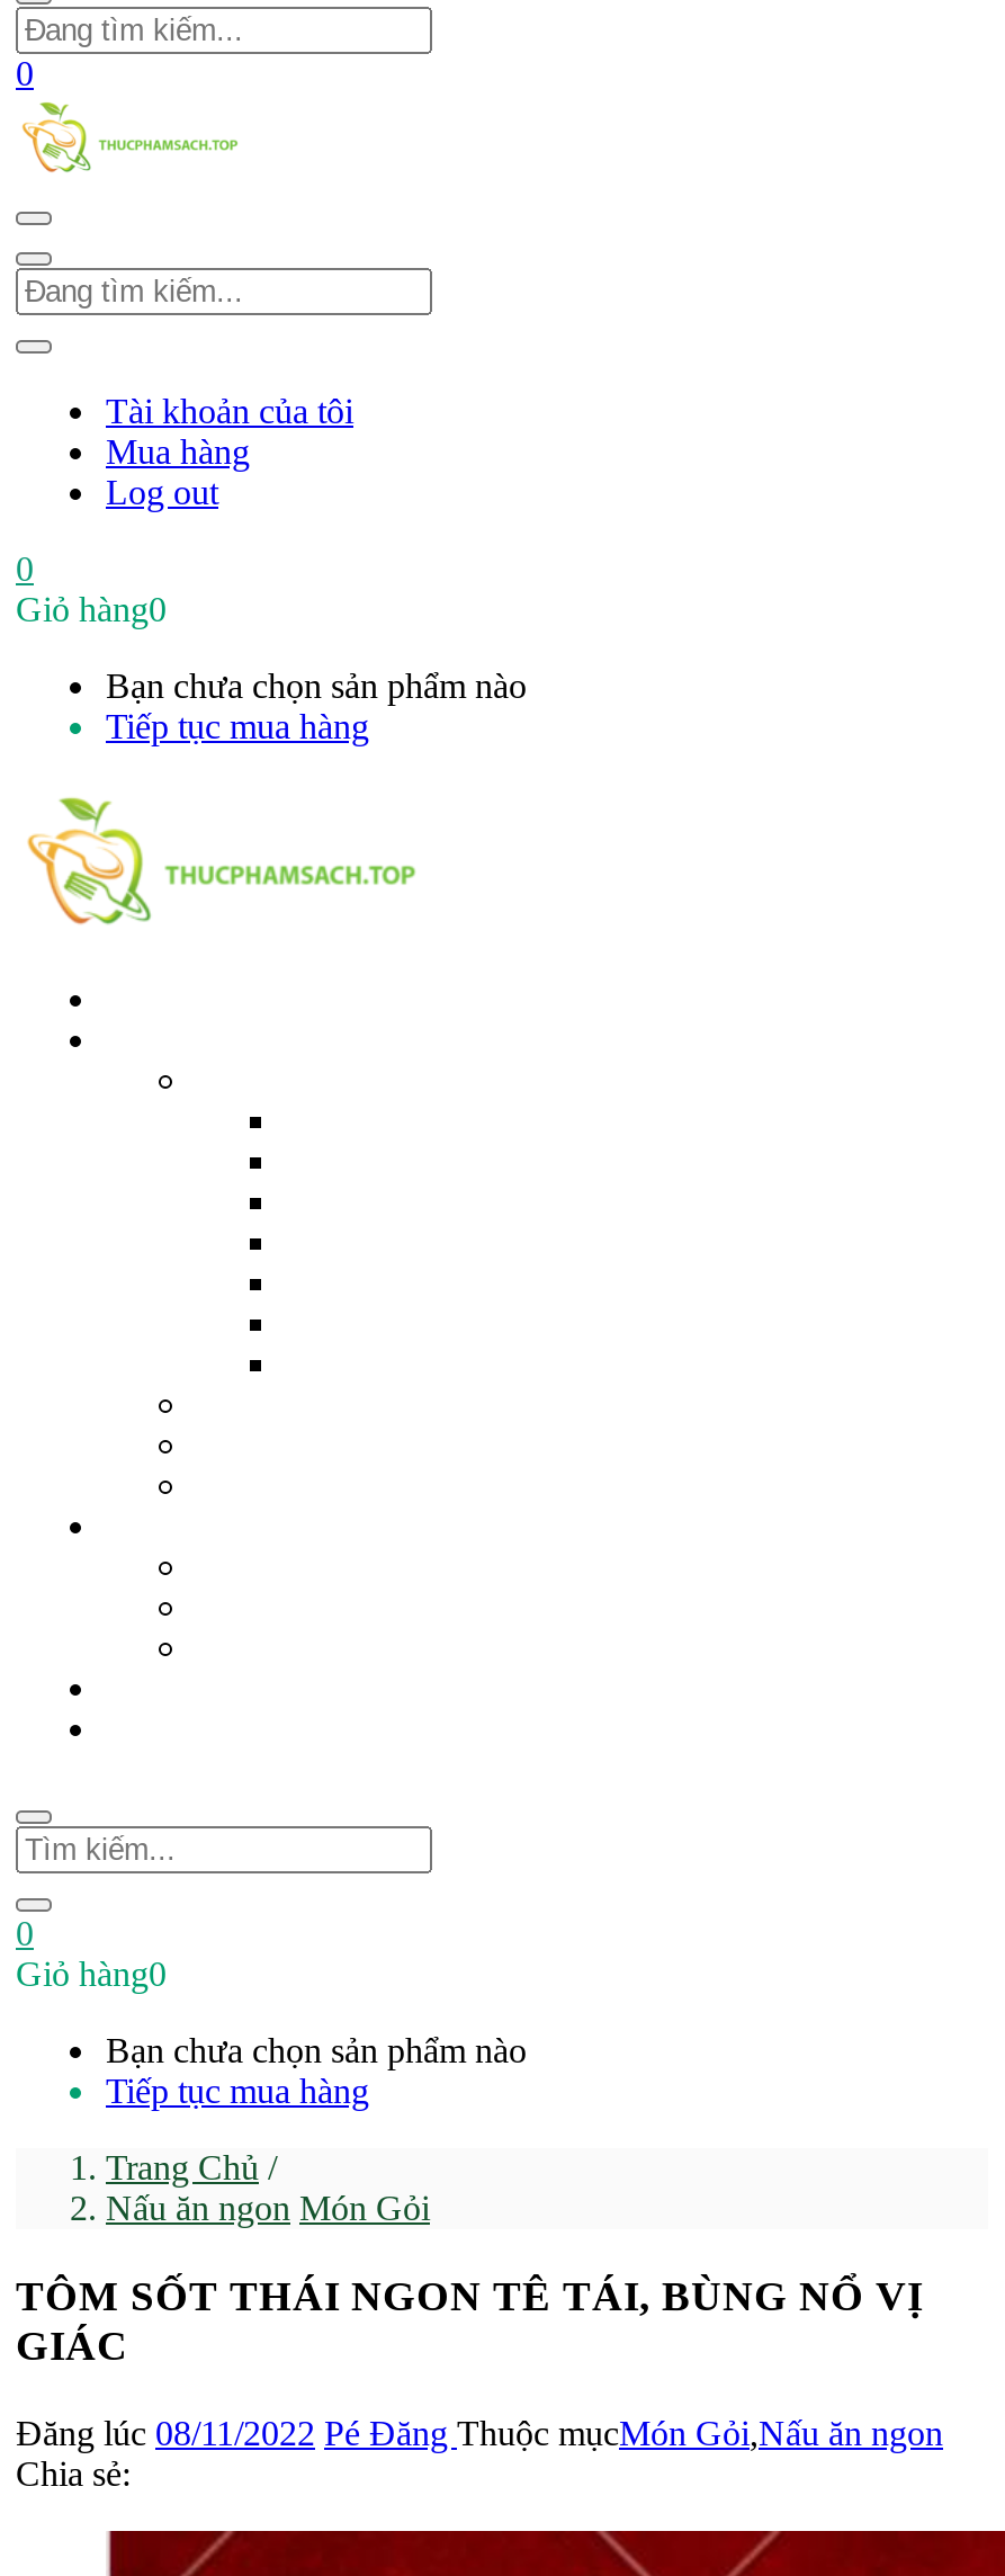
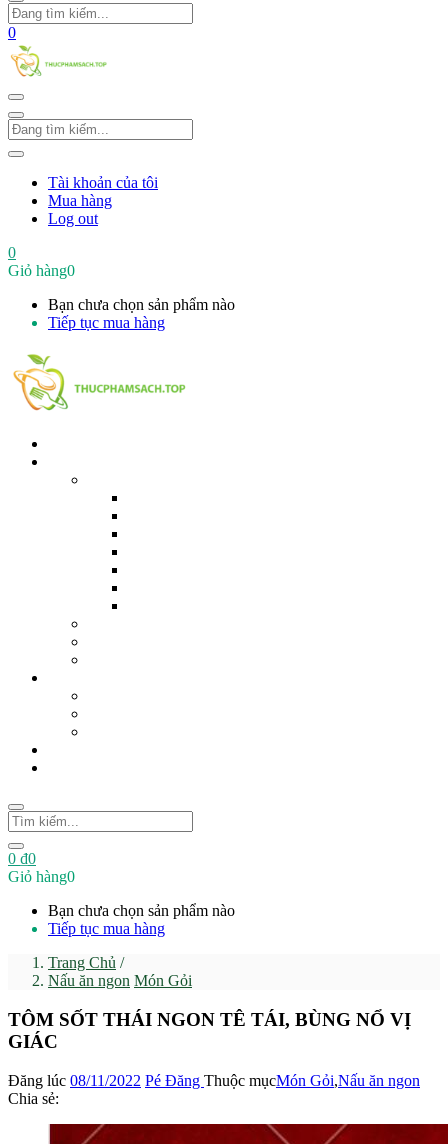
[16,1914,34,1952] 0 -> [8,850,36,867] 0 ₫0

